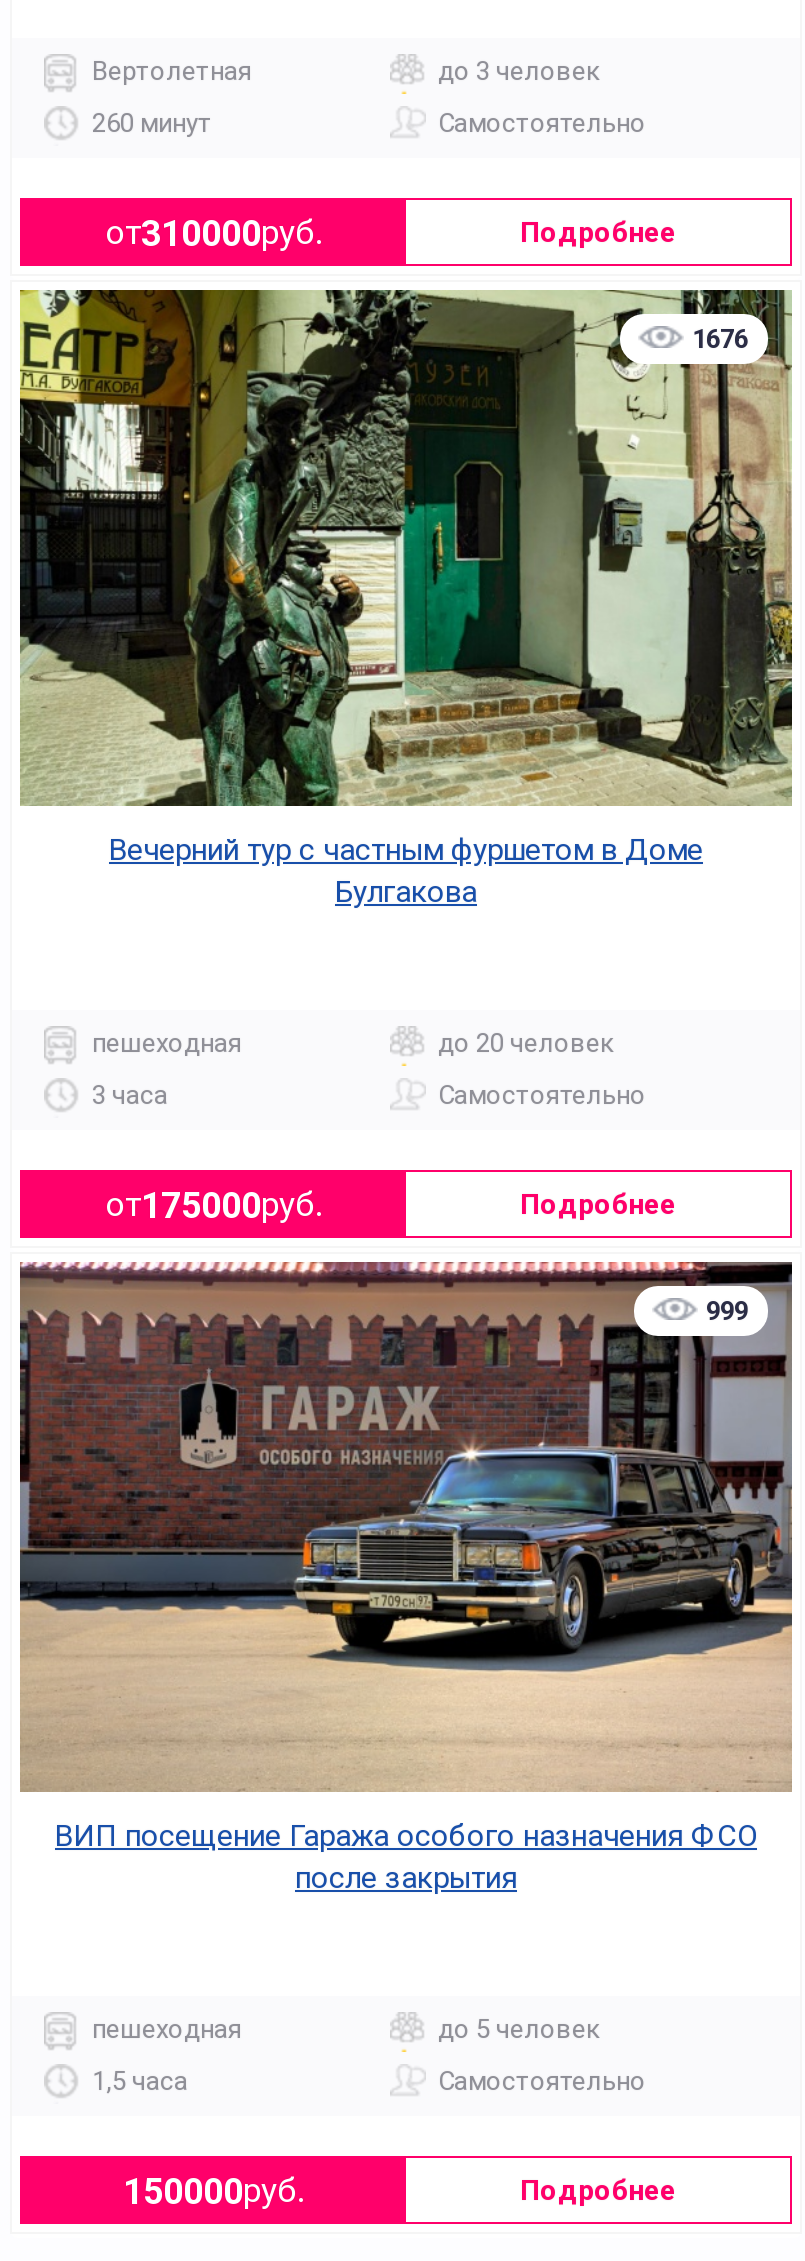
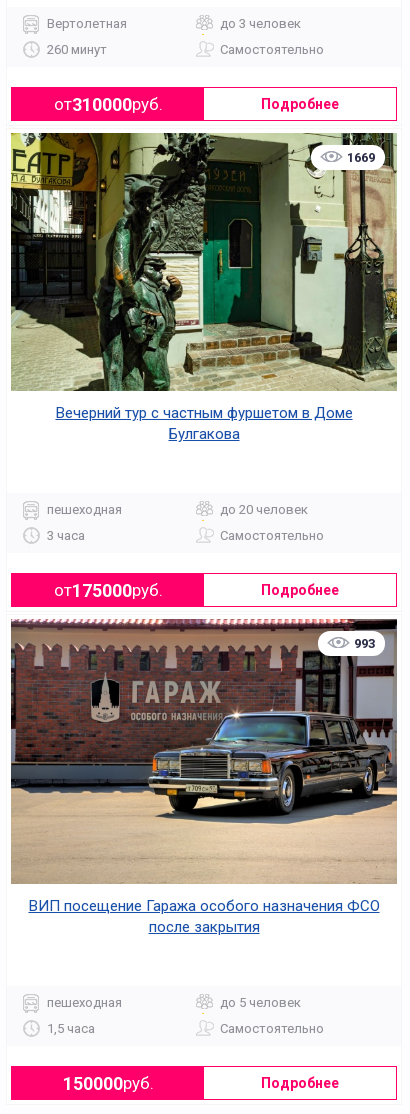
[692,325,748,355] 1676 -> [347,150,375,165] 1669
[706,1297,748,1327] 999 -> [354,636,375,651] 993

